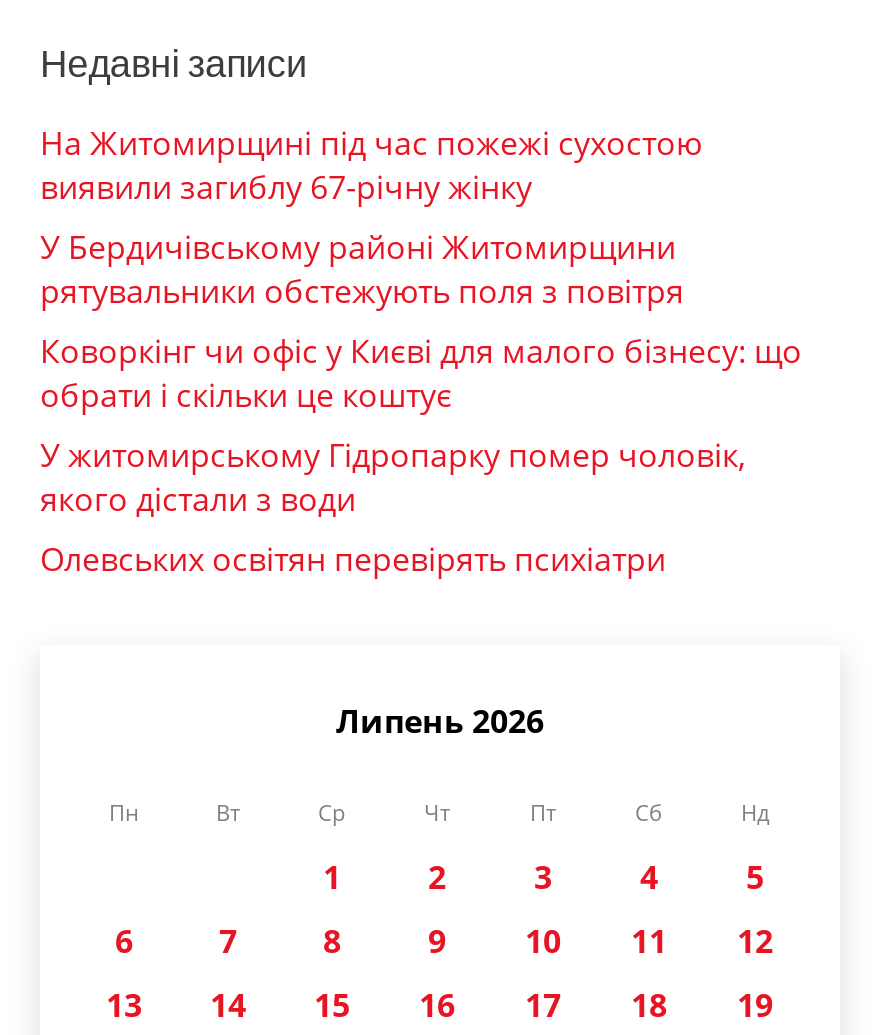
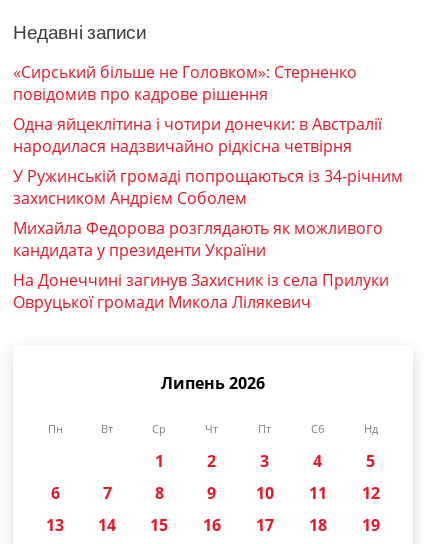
[40,120,802,580] На Житомирщині під час пожежі сухостою | виявили загиблу 67-річну жінку | У Бердичівському районі Житомирщини | рятувальники обстежують поля з повітря | Коворкінг чи офіс у Києві для малого бізнесу: що | обрати і скільки це коштує | У житомирському Гідропарку помер чоловік, | якого дістали з води | Олевських освітян перевірять психіатри -> [13,61,403,313] «Сирський більше не Головком»: Стерненко | повідомив про кадрове рішення | Одна яйцеклітина і чотири донечки: в Австралії | народилася надзвичайно рідкісна четвірня | У Ружинській громаді попрощаються із 34-річним | захисником Андрієм Соболем | Михайла Федорова розглядають як можливого | кандидата у президенти України | На Донеччині загинув Захисник із села Прилуки | Овруцької громади Микола Лілякевич

